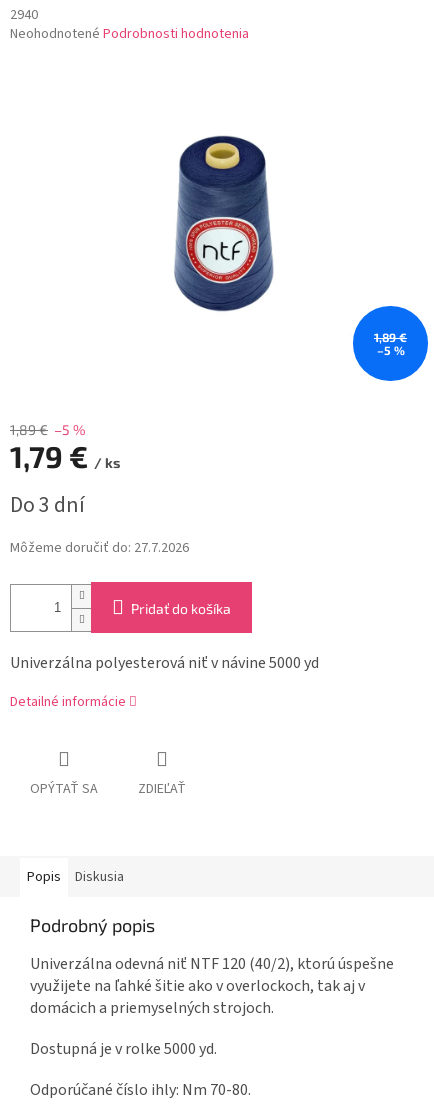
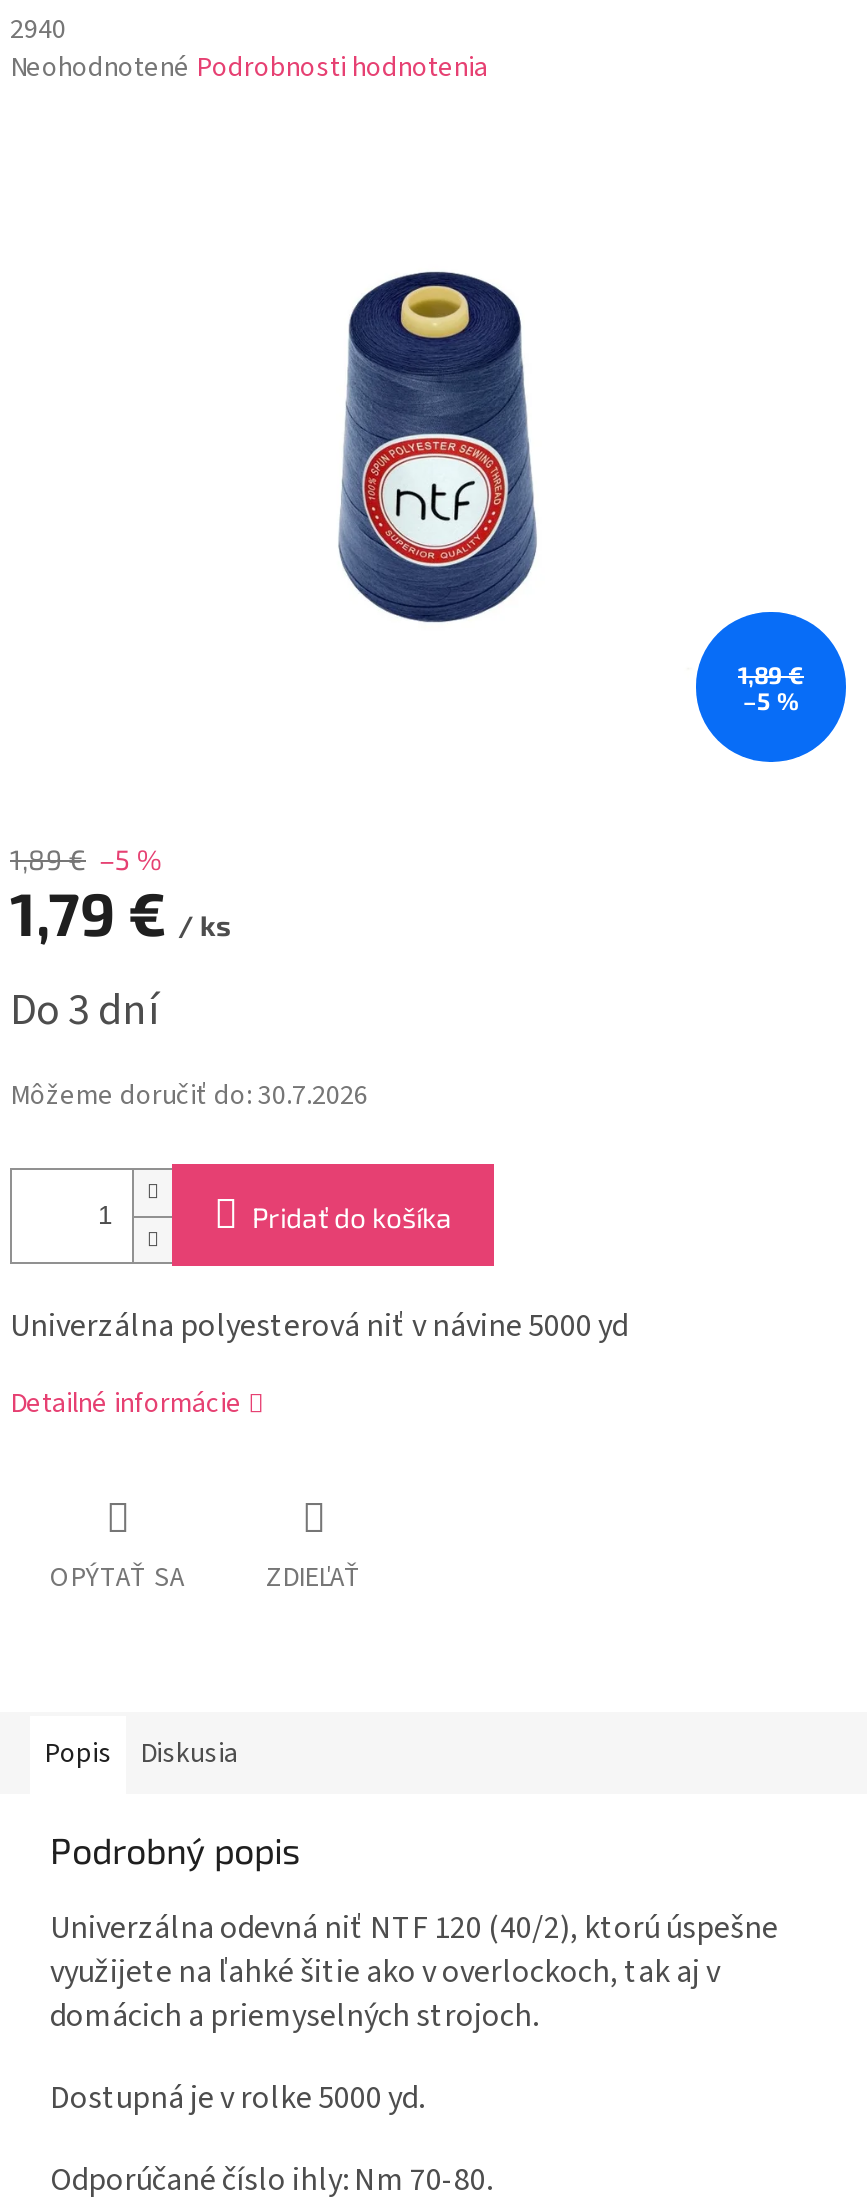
[10,538,189,558] Môžeme doručiť do: 27.7.2026 -> [10,1077,368,1117] Môžeme doručiť do: 30.7.2026

